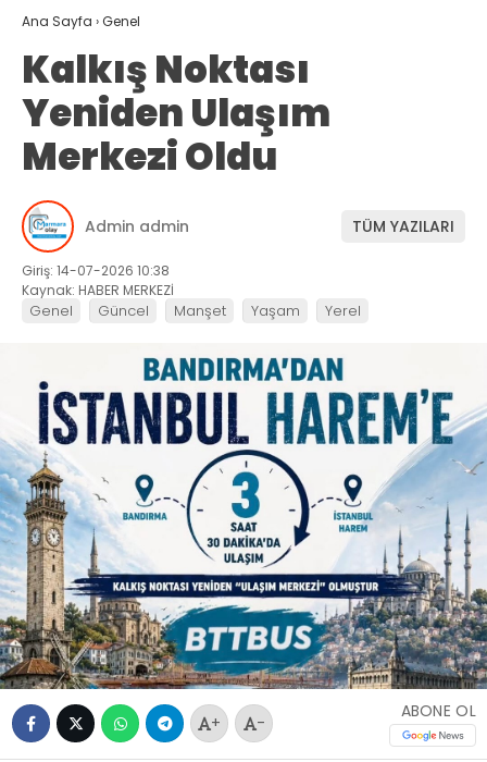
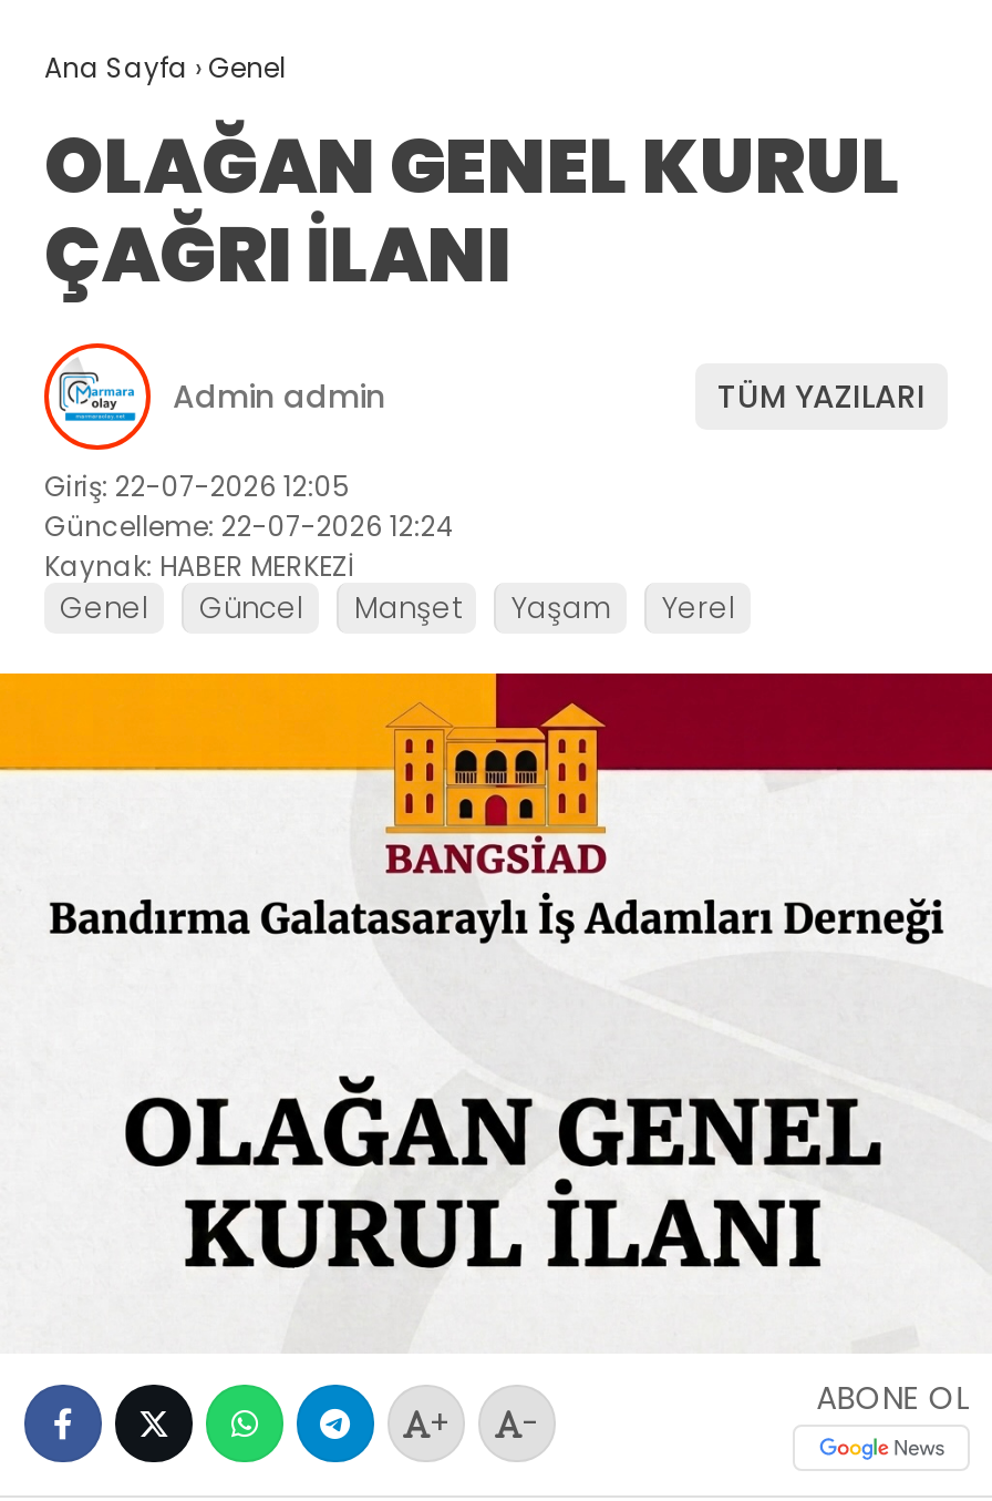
[22,44,330,183] Kalkış Noktası | Yeniden Ulaşım | Merkezi Oldu -> [44,113,901,308] OLAĞAN GENEL KURUL | ÇAĞRI İLANI
[22,261,170,280] Giriş: 14-07-2026 10:38 -> [44,468,454,545] Giriş: 22-07-2026 12:05 | Güncelleme: 22-07-2026 12:24
[3,355,484,690] [image] -> [7,671,985,1354] [image]

